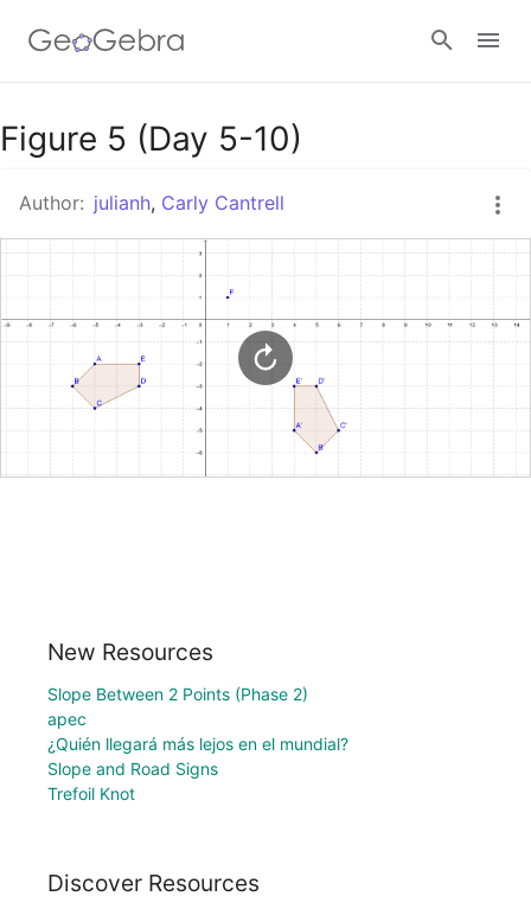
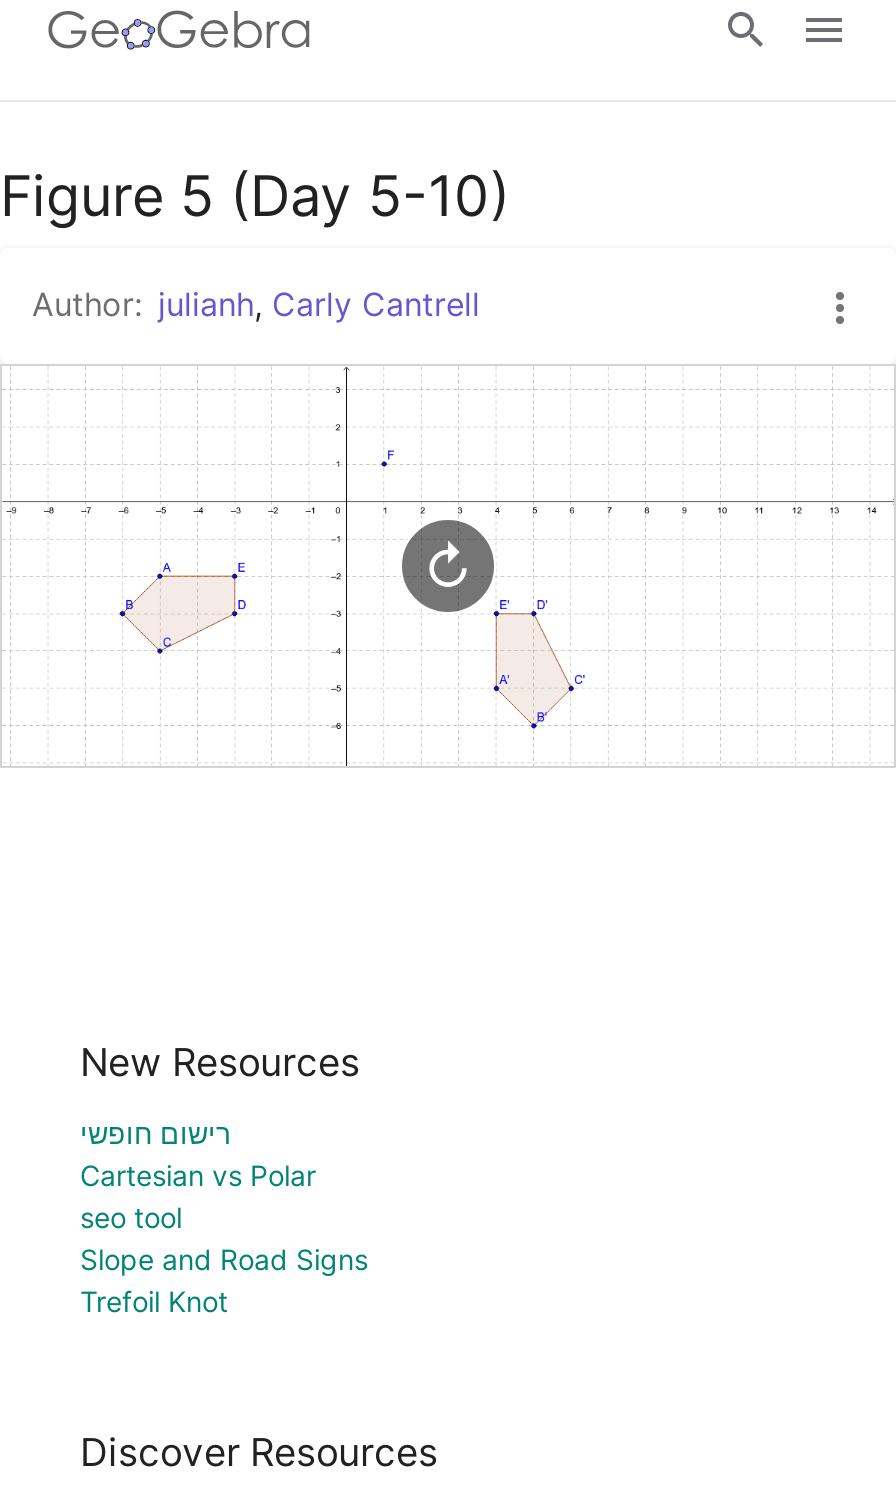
[47,684,348,754] Slope Between 2 Points (Phase 2) | apec | ¿Quién llegará más lejos en el mundial? -> [80,1116,316,1234] רישום חופשי | Cartesian vs Polar | seo tool

